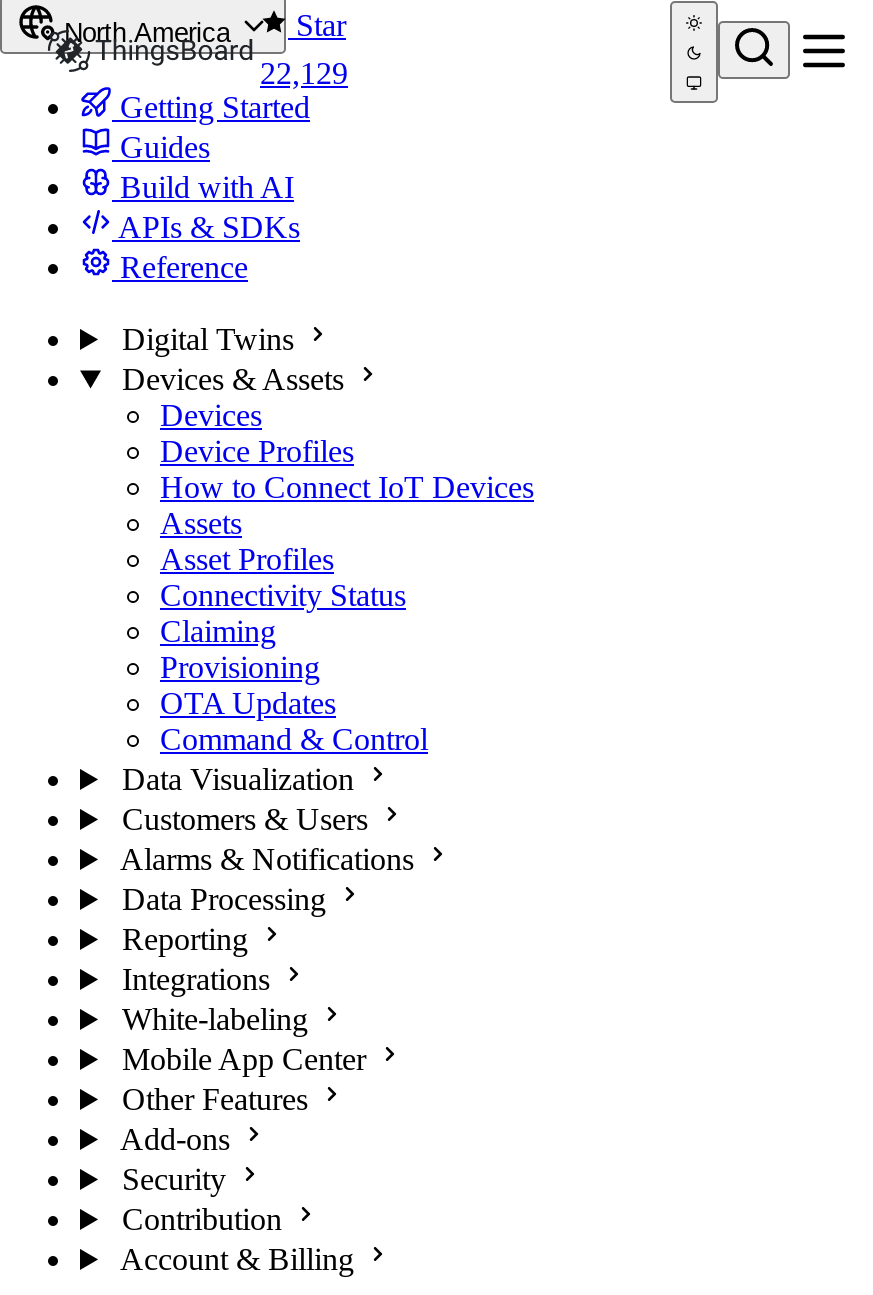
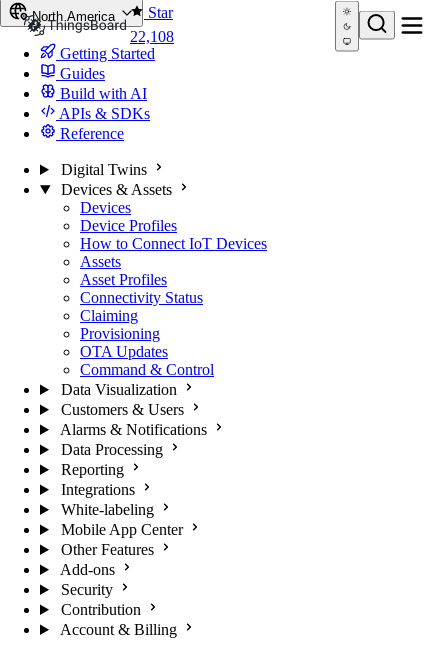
[260,56,348,90] 22,129 -> [130,28,174,45] 22,108

